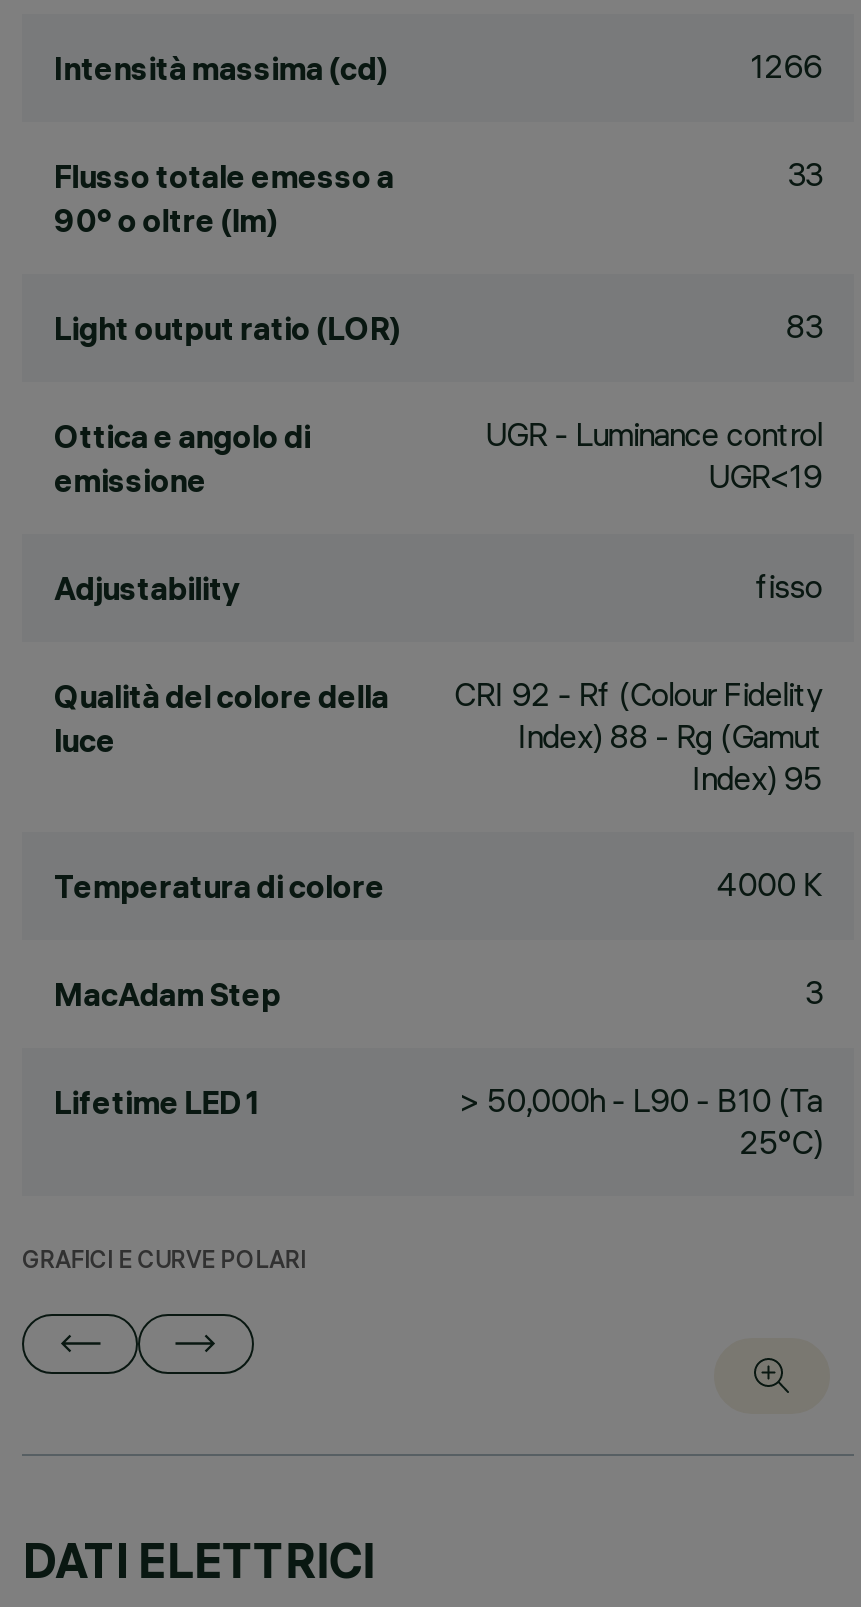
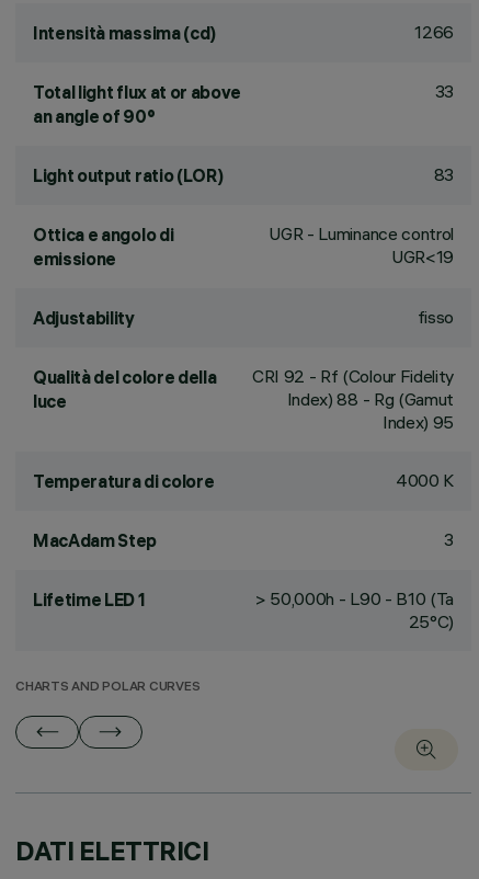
[54,156,394,240] Flusso totale emesso a | 90° o oltre (lm) -> [33,81,241,127] Total light flux at or above | an angle of 90°
[22,1250,305,1276] GRAFICI E CURVE POLARI -> [15,681,200,695] CHARTS AND POLAR CURVES

